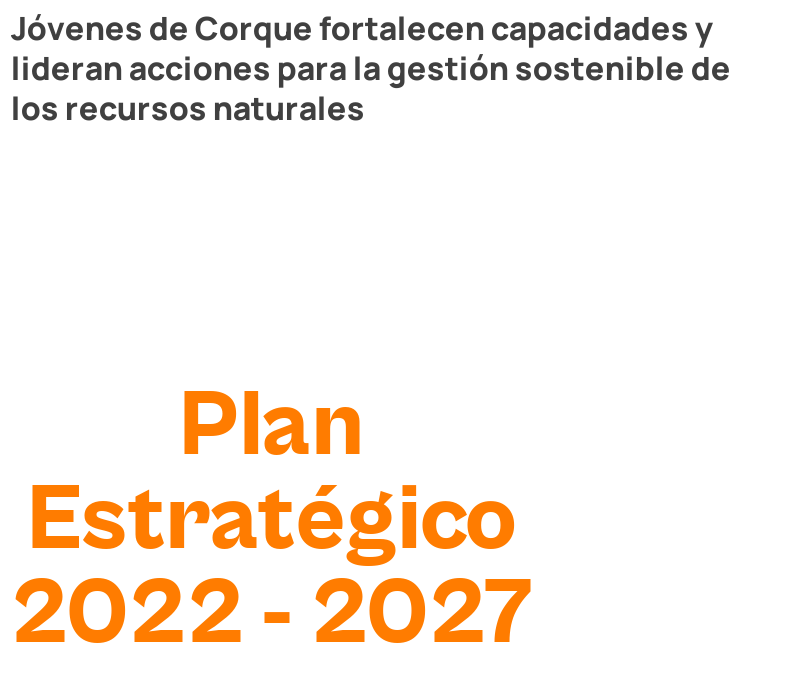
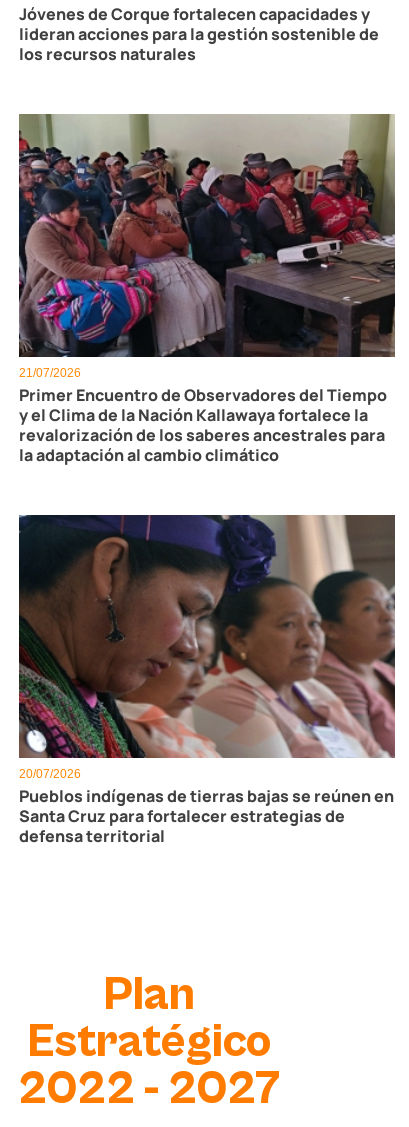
none -> [18,113,396,466] [image] | 21/07/2026 | Primer Encuentro de Observadores del Tiempo | y el Clima de la Nación Kallawaya fortalece la | revalorización de los saberes ancestrales para | la adaptación al cambio climático
none -> [18,514,396,847] [image] | 20/07/2026 | Pueblos indígenas de tierras bajas se reúnen en | Santa Cruz para fortalecer estrategias de | defensa territorial

